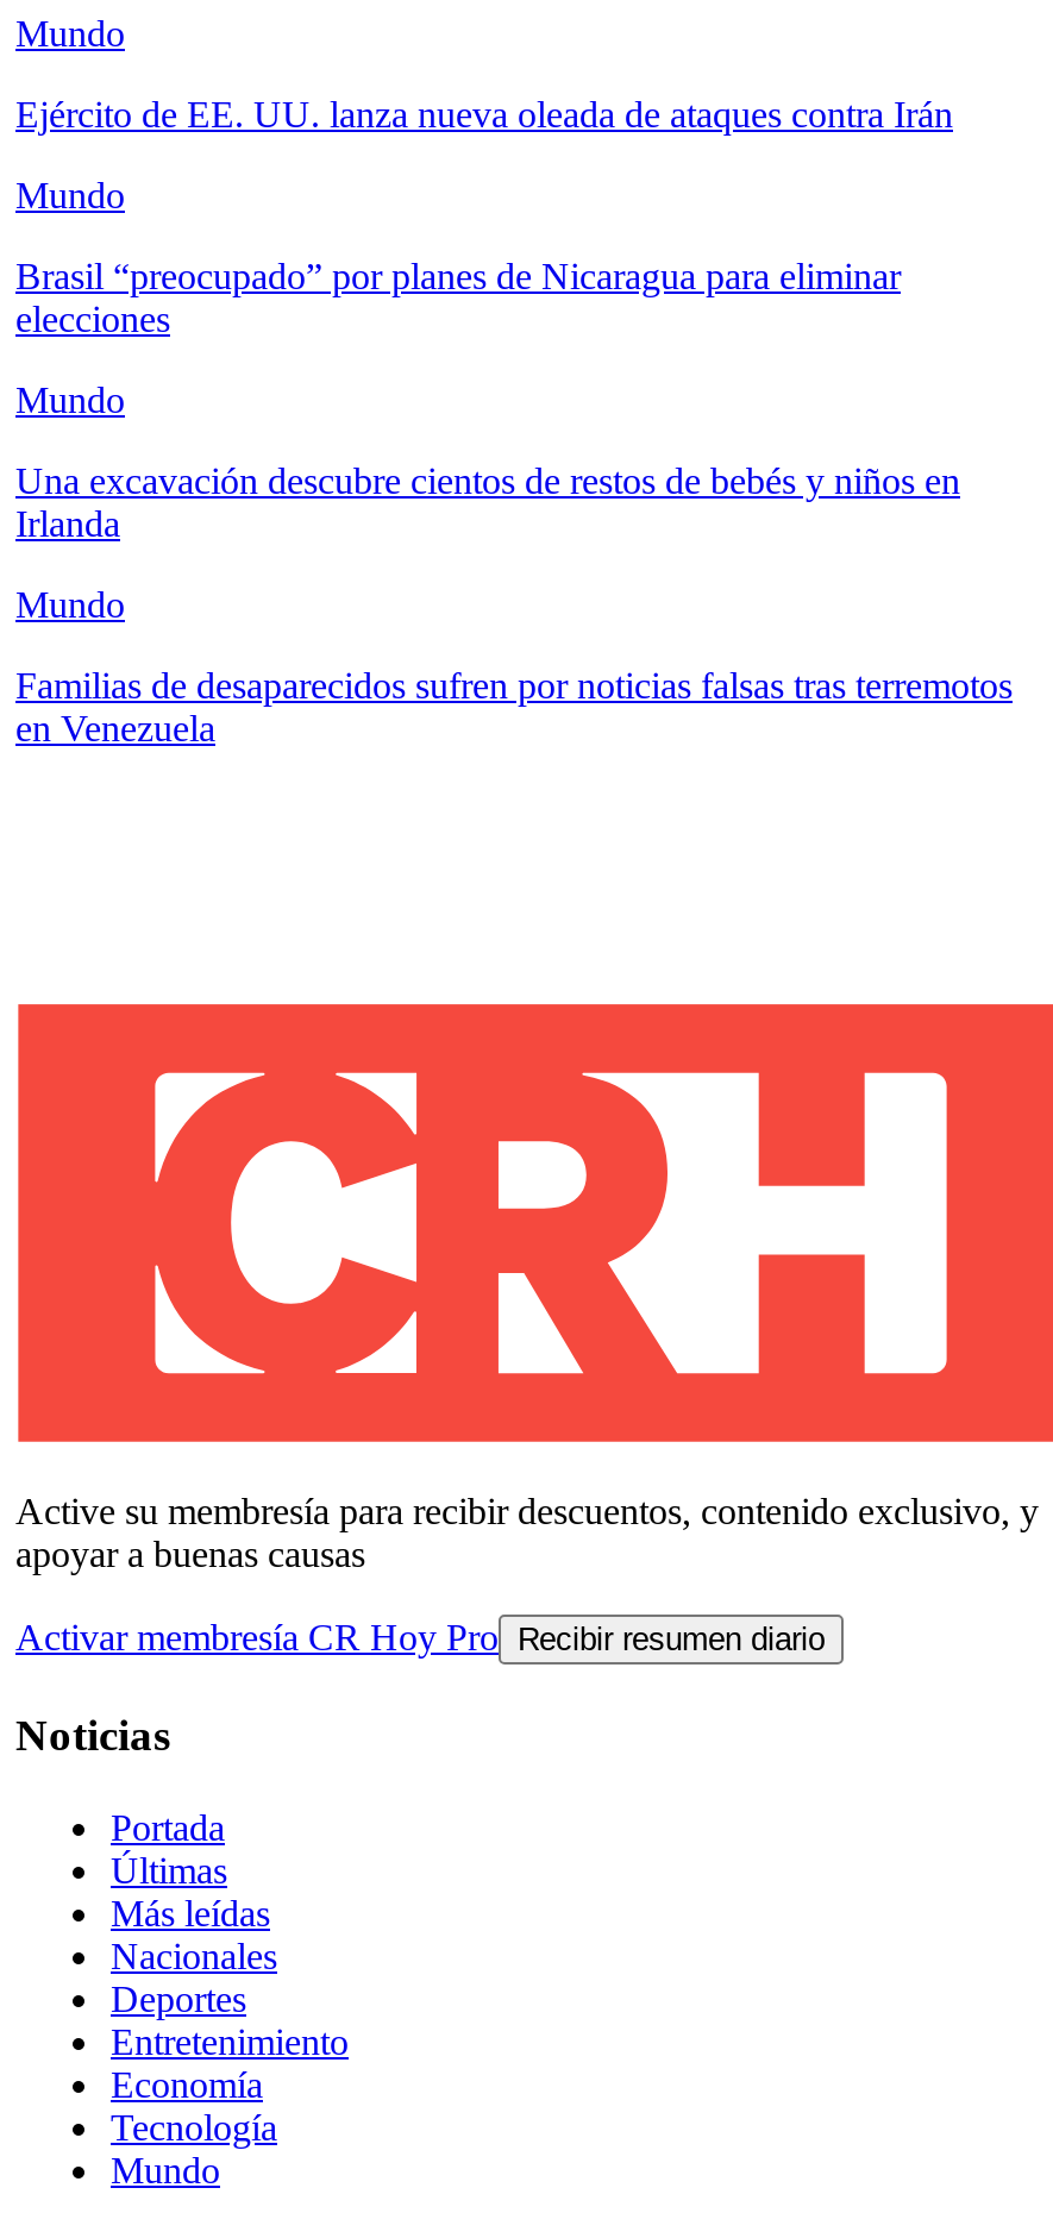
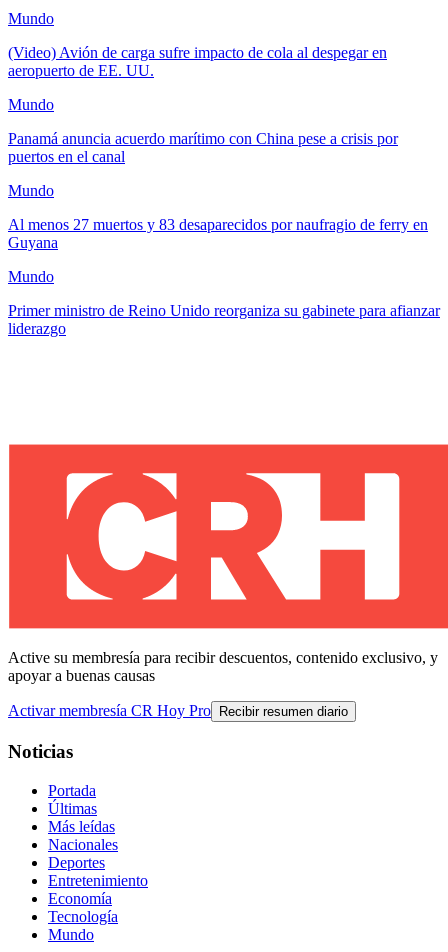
[15,95,953,135] Ejército de EE. UU. lanza nueva oleada de ataques contra Irán -> [8,44,387,79] (Video) Avión de carga sufre impacto de cola al despegar en | aeropuerto de EE. UU.
[15,257,901,340] Brasil “preocupado” por planes de Nicaragua para eliminar | elecciones -> [8,130,398,165] Panamá anuncia acuerdo marítimo con China pese a crisis por | puertos en el canal
[15,461,960,545] Una excavación descubre cientos de restos de bebés y niños en | Irlanda -> [8,216,428,251] Al menos 27 muertos y 83 desaparecidos por naufragio de ferry en | Guyana
[15,666,1013,749] Familias de desaparecidos sufren por noticias falsas tras terremotos | en Venezuela -> [8,302,440,337] Primer ministro de Reino Unido reorganiza su gabinete para afianzar | liderazgo

